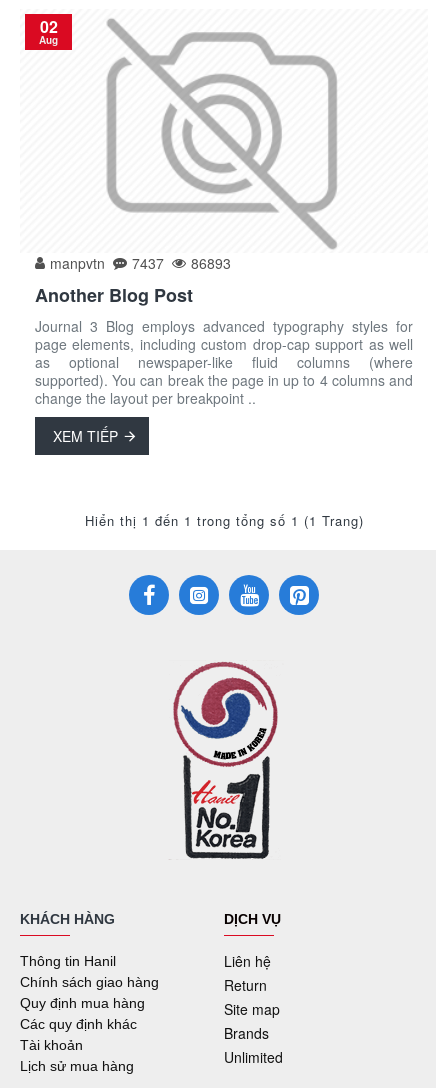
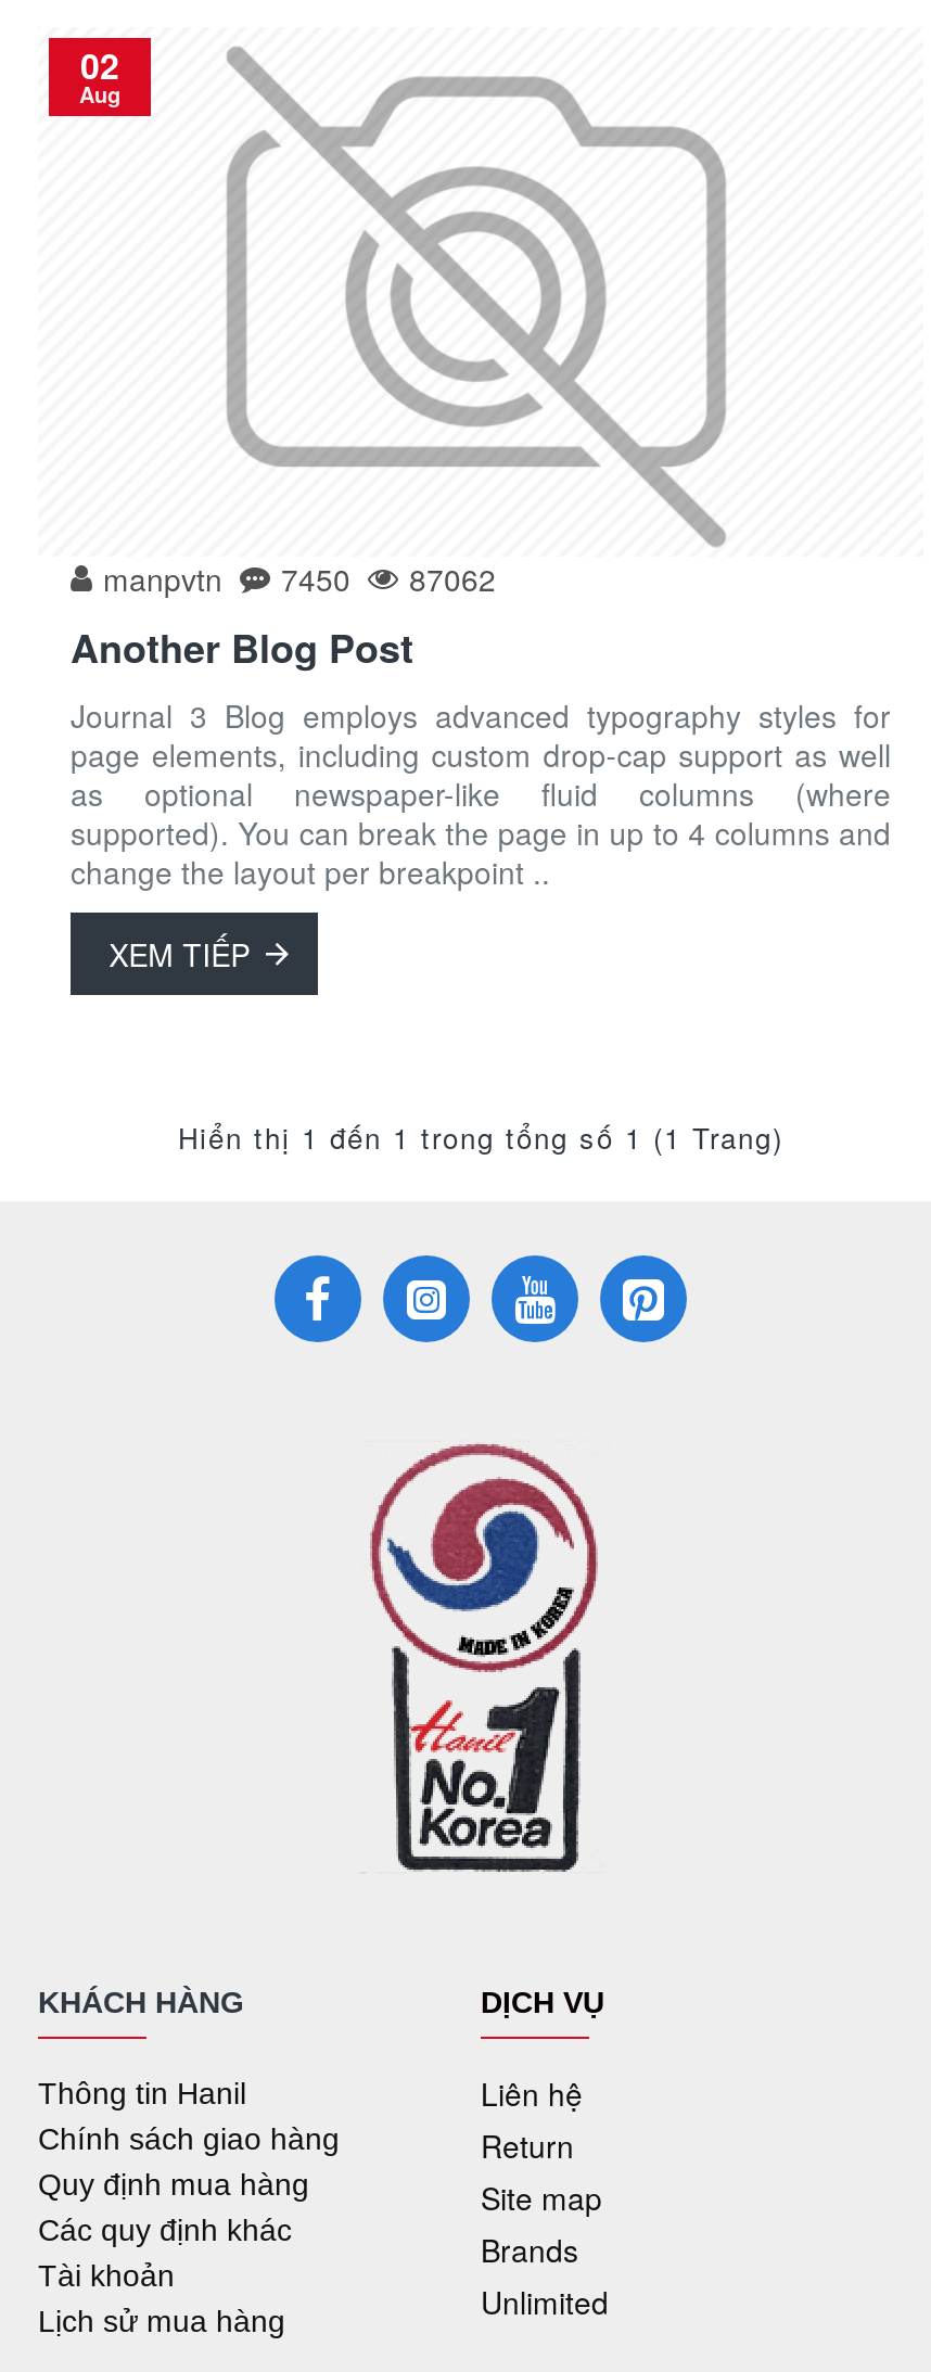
[132,253,164,273] 7437 -> [281,556,350,599] 7450
[191,253,231,273] 86893 -> [409,556,496,599] 87062

